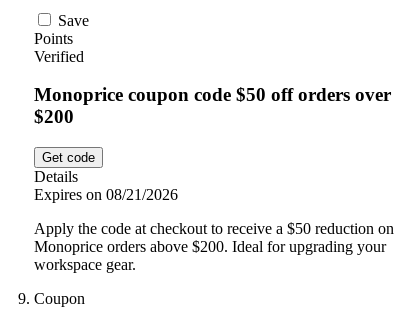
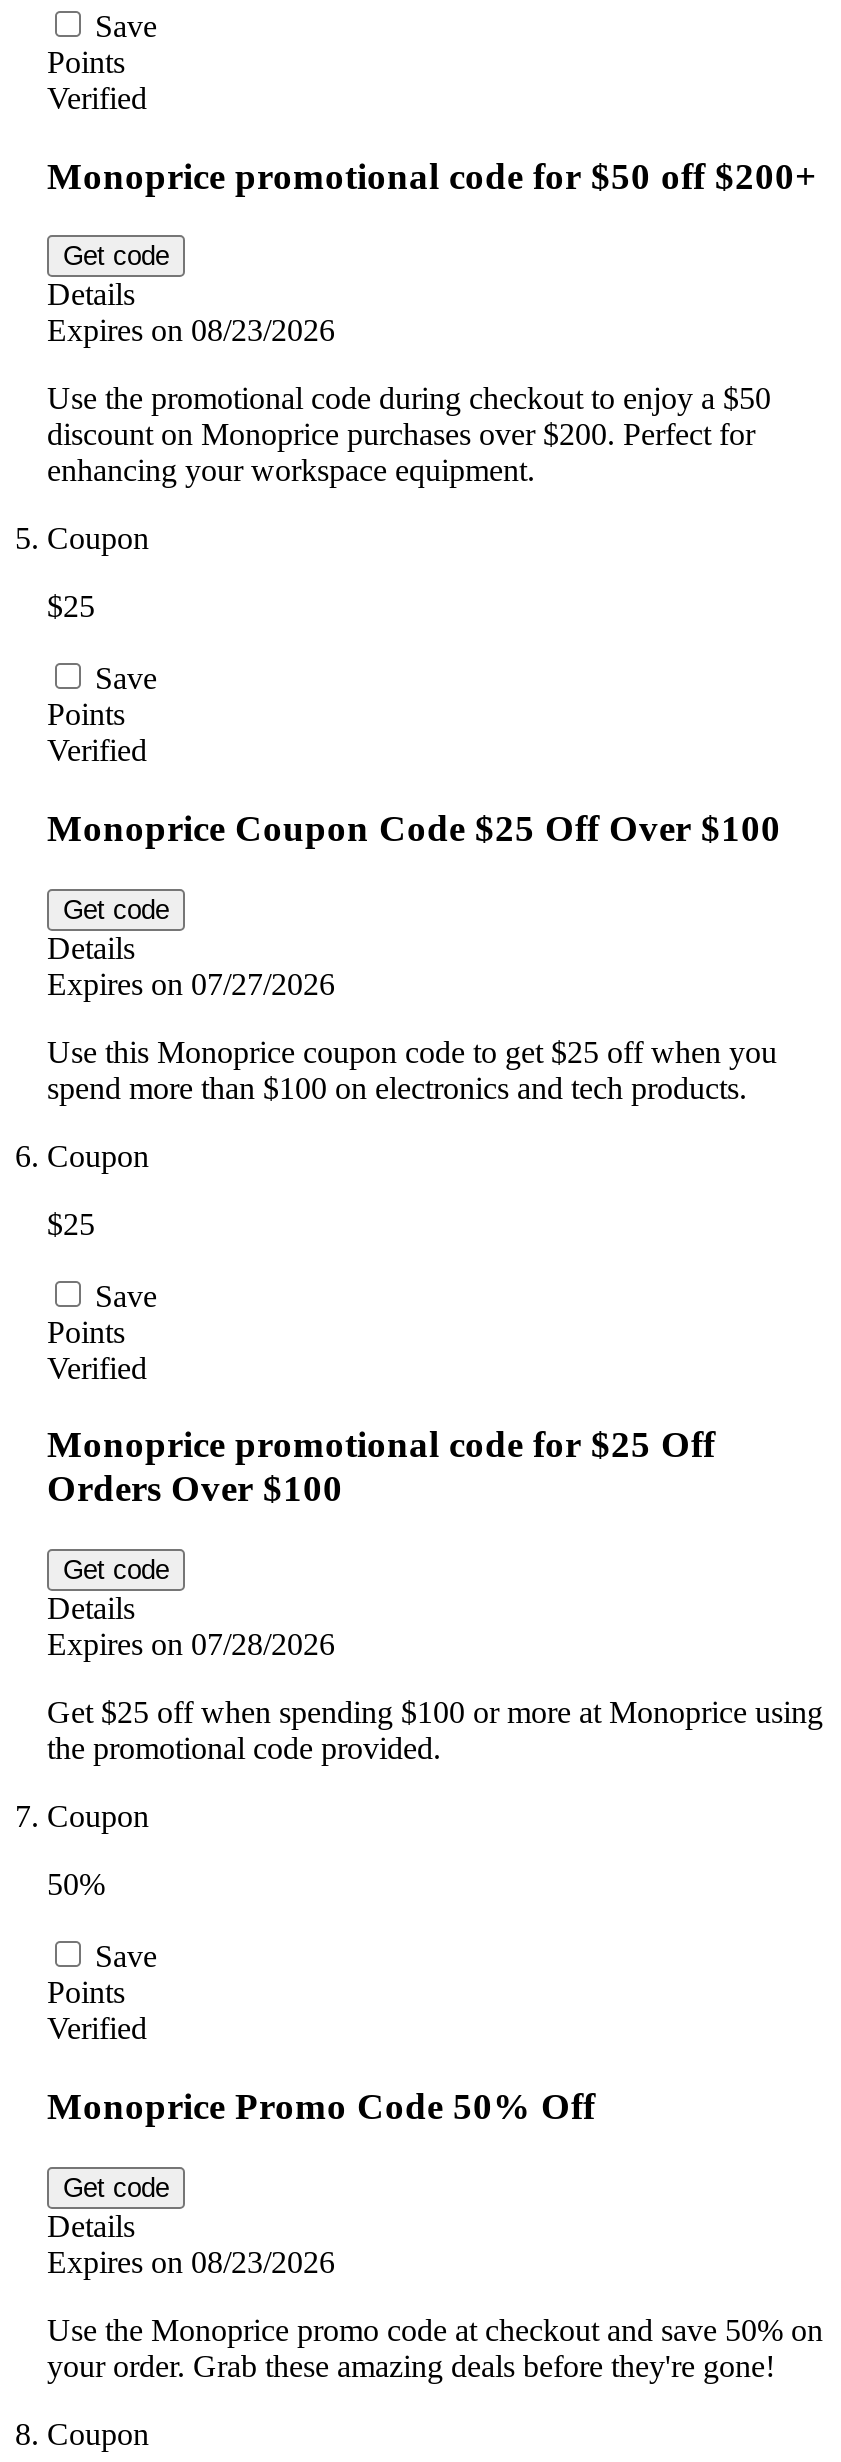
[34,84,391,127] Monoprice coupon code $50 off orders over | $200 -> [47,154,817,196] Monoprice promotional code for $50 off $200+
moved [34,150,95,185] -> [47,241,169,311]: Get code | Details
[34,186,394,273] Expires on 08/21/2026 | Apply the code at checkout to receive a $50 reduction on | Monoprice orders above $200. Ideal for upgrading your | workspace gear. -> [47,313,823,2382] Expires on 08/23/2026 | Use the promotional code during checkout to enjoy a $50 | discount on Monoprice purchases over $200. Perfect for | enhancing your workspace equipment. | Coupon | $25 | Save | Points | Verified | Monoprice Coupon Code $25 Off Over $100 | Get code | Details | Expires on 07/27/2026 | Use this Monoprice coupon code to get $25 off when you | spend more than $100 on electronics and tech products. | Coupon | $25 | Save | Points | Verified | Monoprice promotional code for $25 Off | Orders Over $100 | Get code | Details | Expires on 07/28/2026 | Get $25 off when spending $100 or more at Monoprice using | the promotional code provided. | Coupon | 50% | Save | Points | Verified | Monoprice Promo Code 50% Off | Get code | Details | Expires on 08/23/2026 | Use the Monoprice promo code at checkout and save 50% on | your order. Grab these amazing deals before they're gone!

